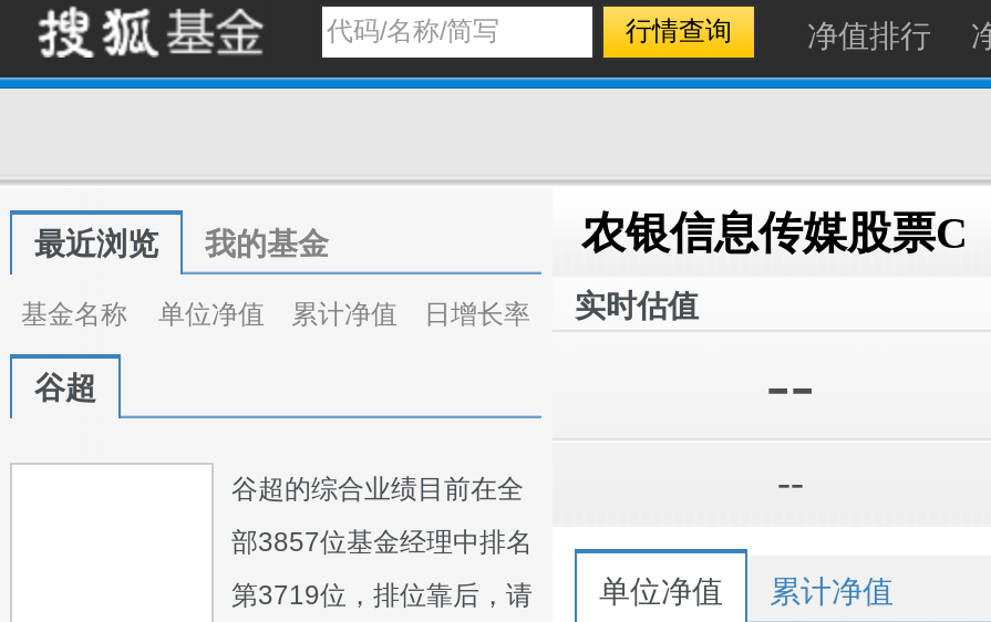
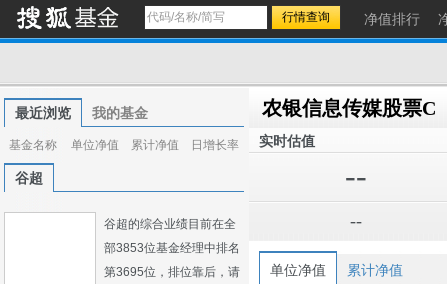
[231,527,533,558] 部3857位基金经理中排名 -> [104,241,240,255] 部3853位基金经理中排名
[231,580,533,611] 第3719位，排位靠后，请 -> [104,265,240,279] 第3695位，排位靠后，请

